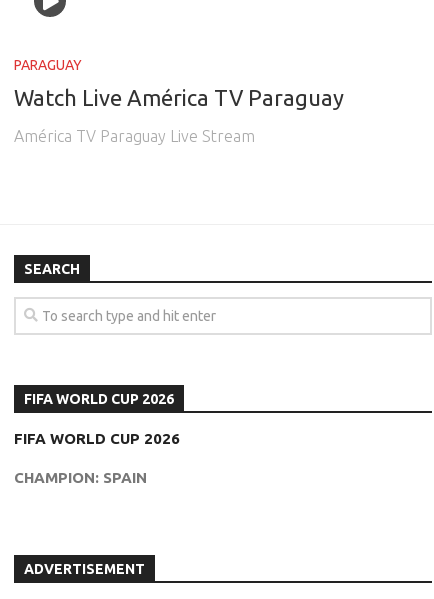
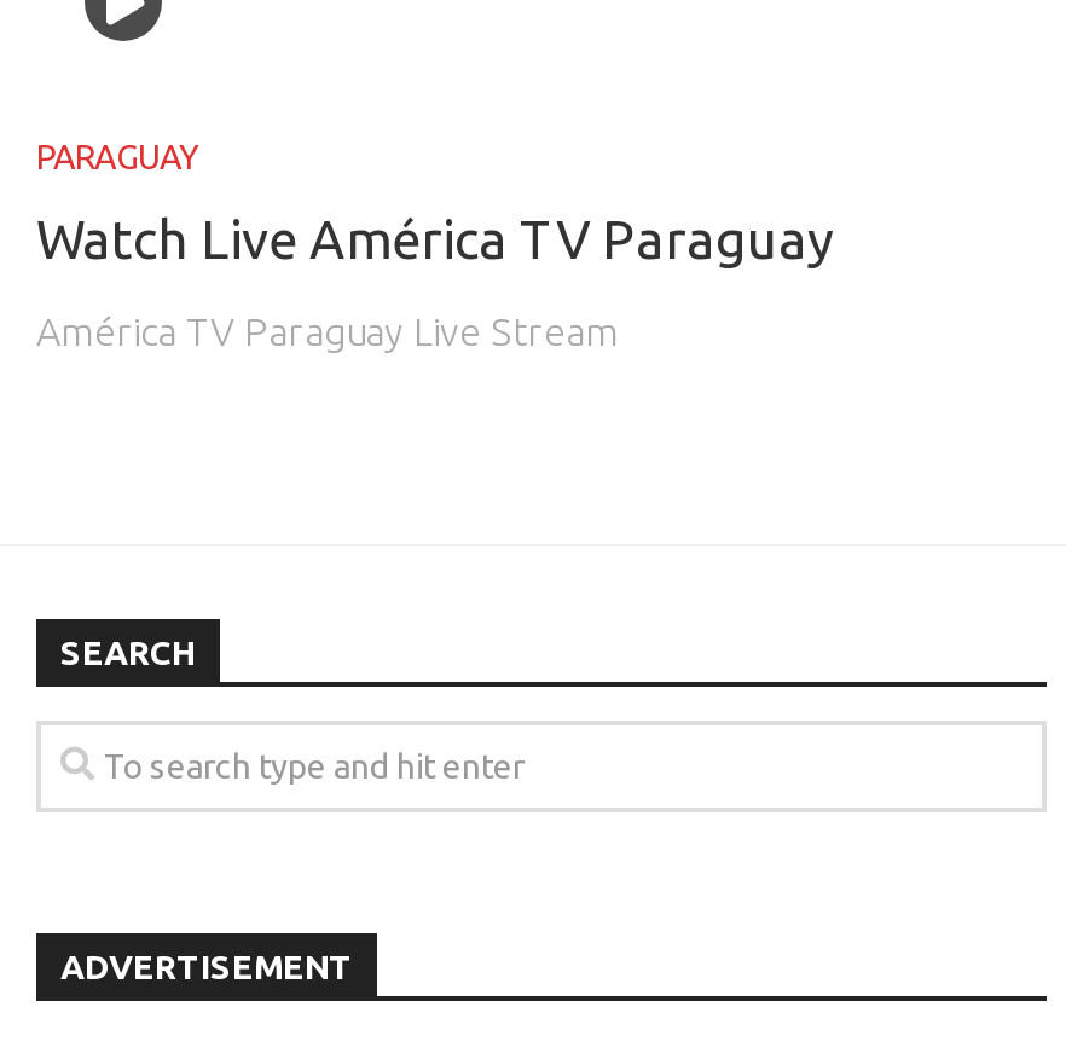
[14,391,180,486] FIFA WORLD CUP 2026 | FIFA WORLD CUP 2026 | CHAMPION: SPAIN -> none

